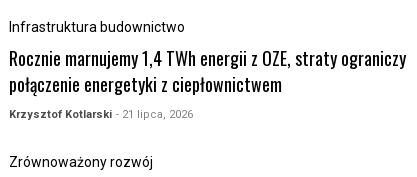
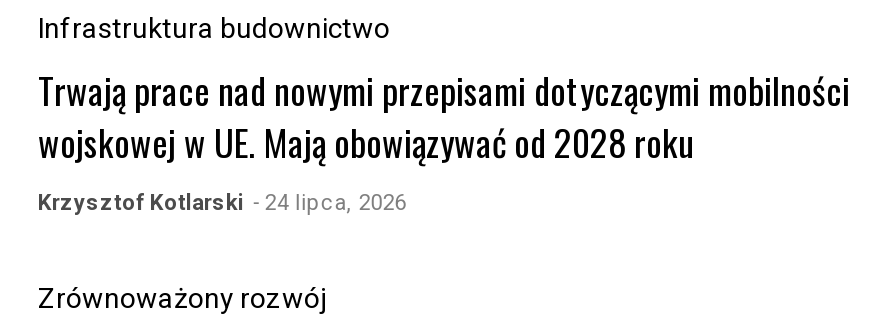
[9,45,406,121] Rocznie marnujemy 1,4 TWh energii z OZE, straty ograniczy | połączenie energetyki z ciepłownictwem | Krzysztof Kotlarski - 21 lipca, 2026 -> [38,63,850,215] Trwają prace nad nowymi przepisami dotyczącymi mobilności | wojskowej w UE. Mają obowiązywać od 2028 roku | Krzysztof Kotlarski - 24 lipca, 2026

